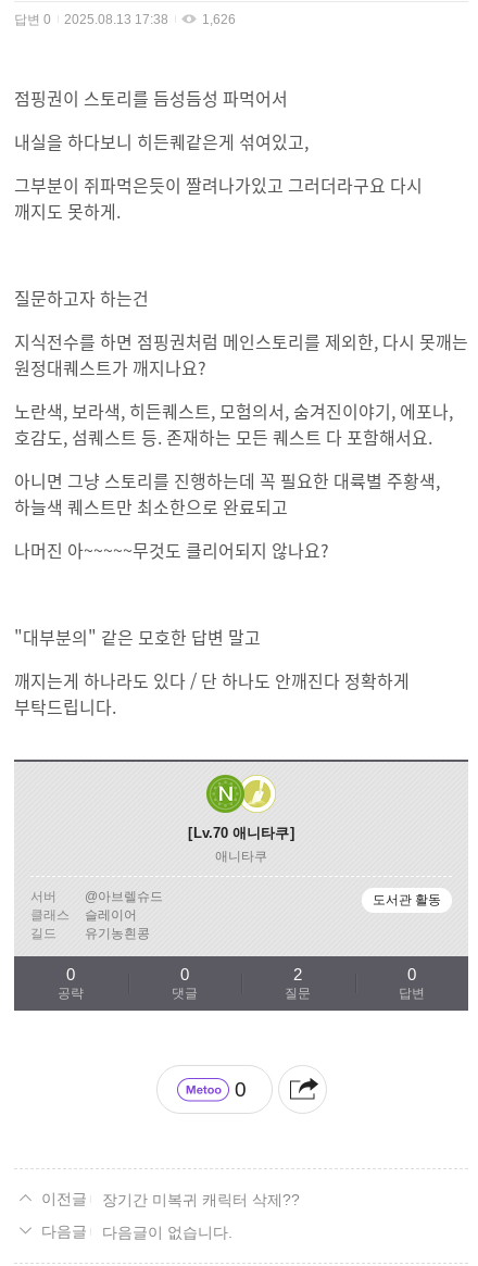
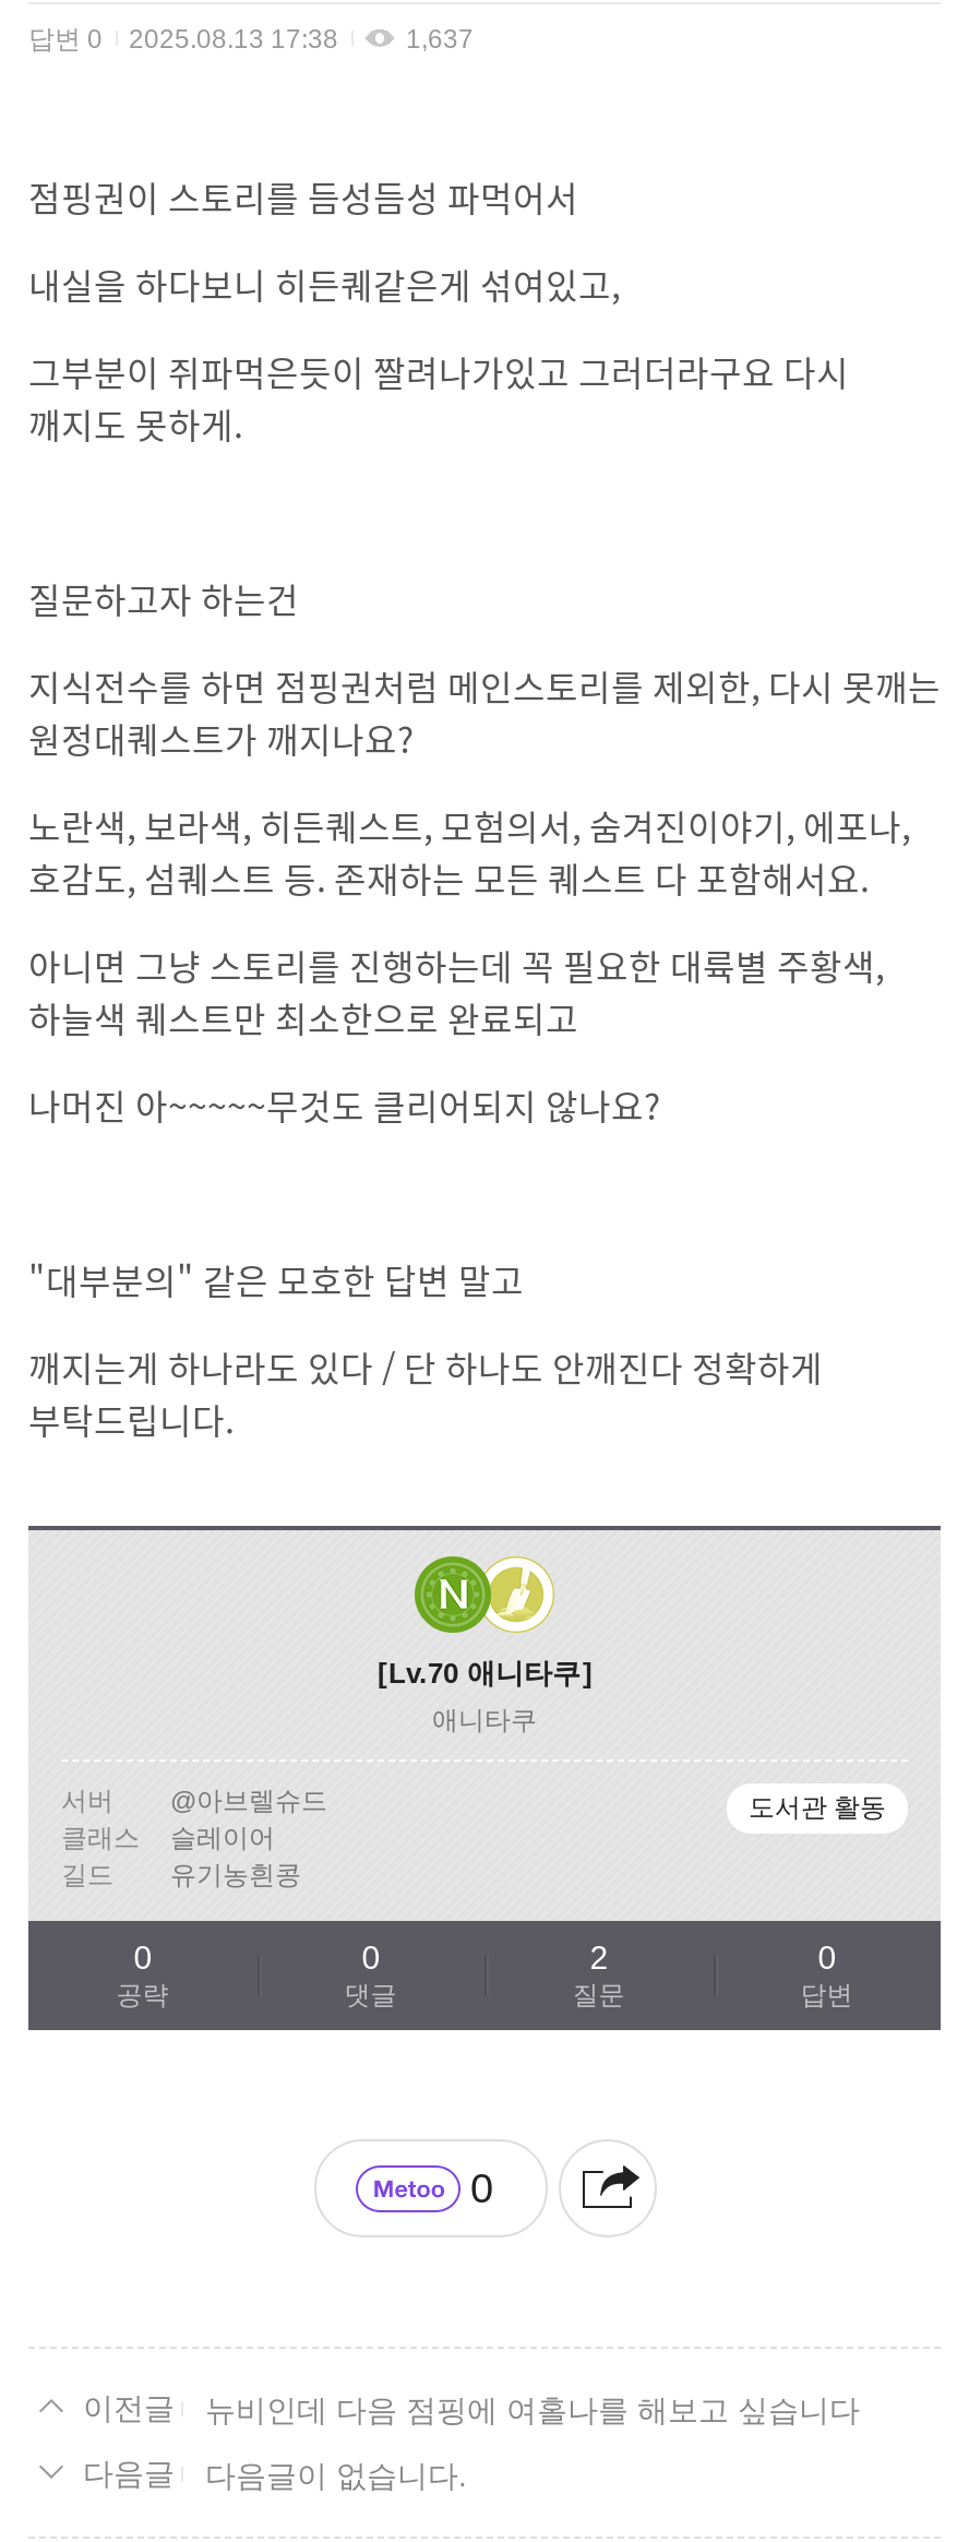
[202,12,236,28] 1,626 -> [406,25,474,55] 1,637
[102,1191,300,1209] 장기간 미복귀 캐릭터 삭제?? -> [205,2393,860,2428] 뉴비인데 다음 점핑에 여홀나를 해보고 싶습니다

